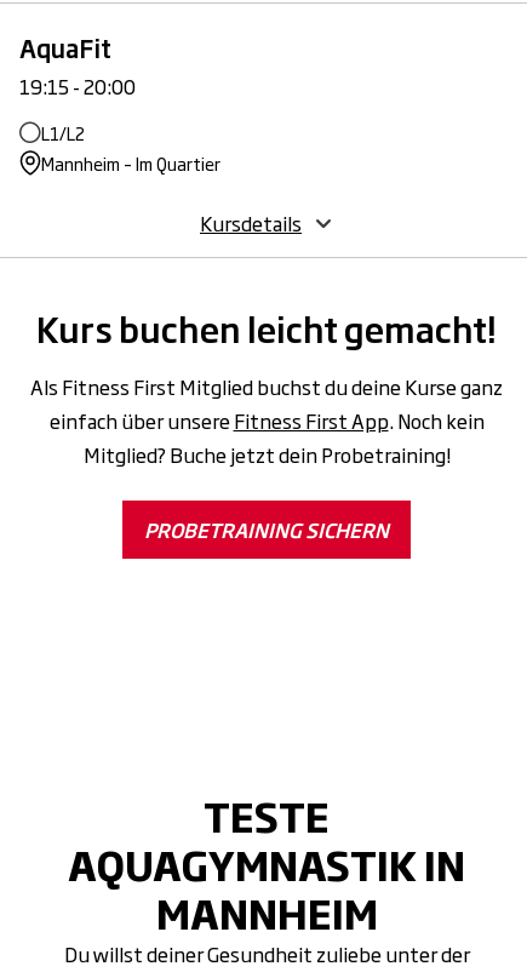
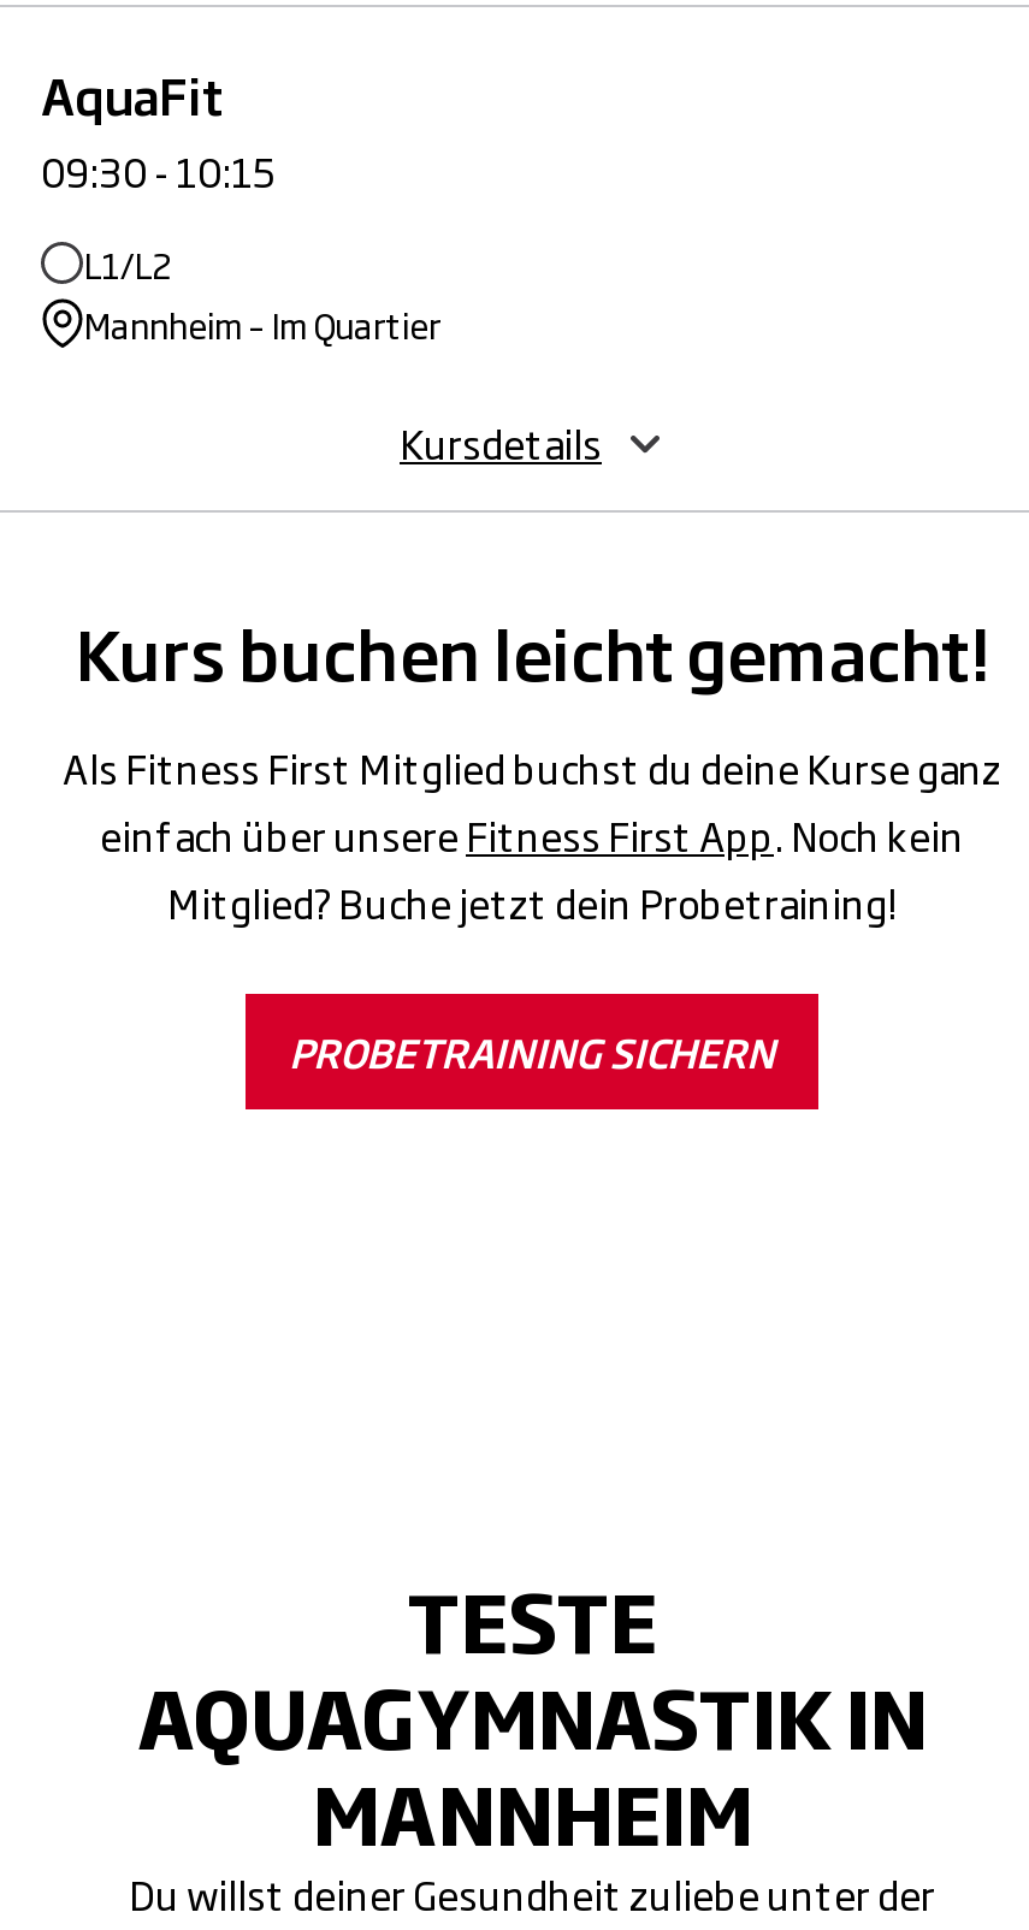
[19,72,136,101] 19:15 - 20:00 -> [41,143,274,200] 09:30 - 10:15

